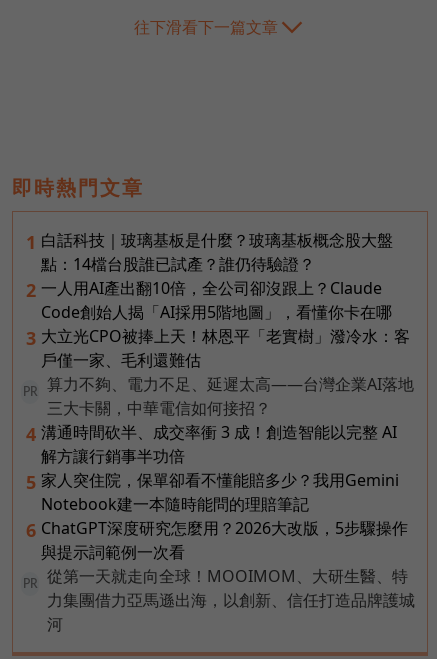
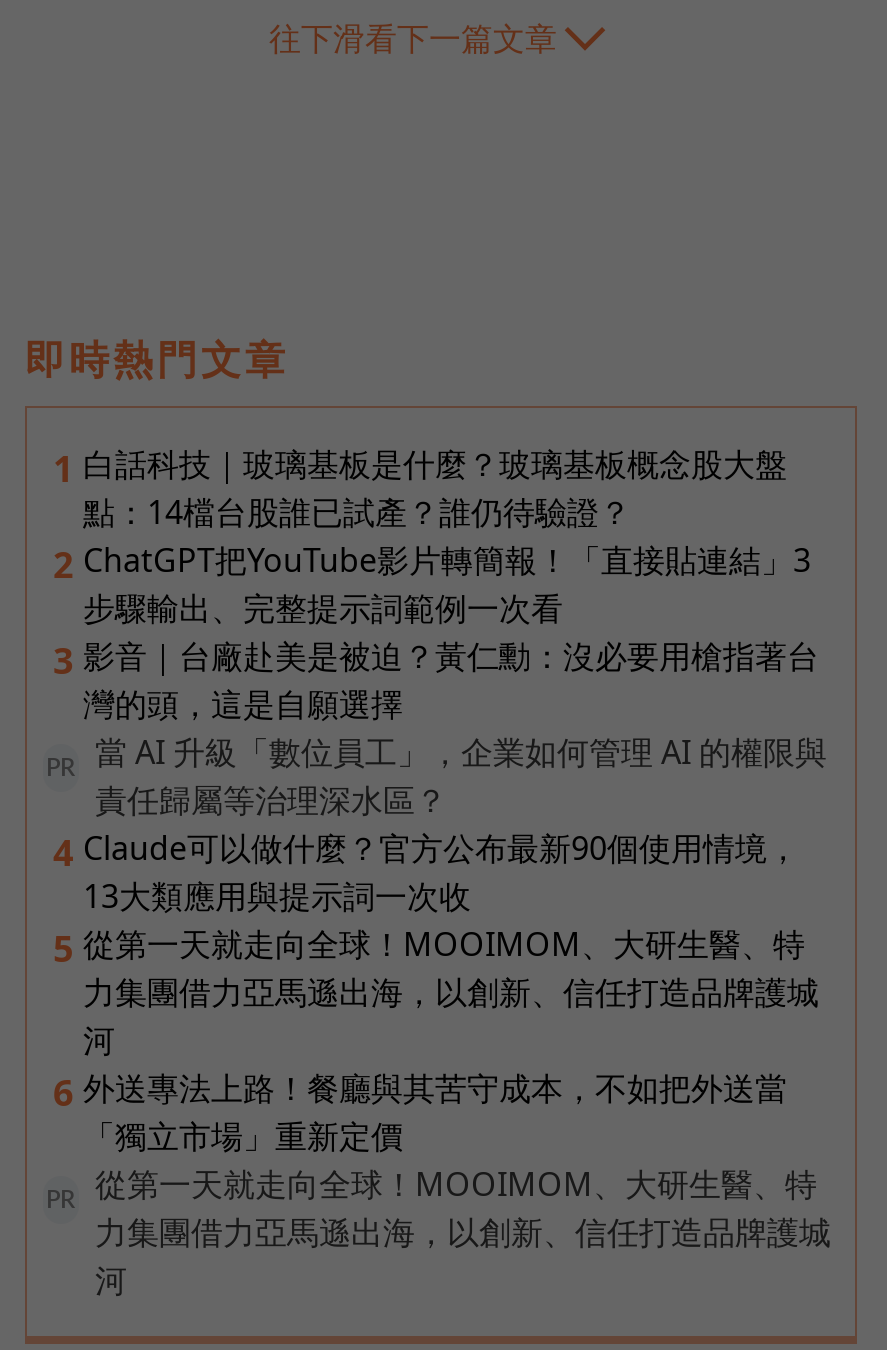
[26,277,410,371] 2 一人用AI產出翻10倍，全公司卻沒跟上？Claude | Code創始人揭「AI採用5階地圖」，看懂你卡在哪 | 3 大立光CPO被捧上天！林恩平「老實樹」潑冷水：客 | 戶僅一家、毛利還難估 -> [53,539,819,727] 2 ChatGPT把YouTube影片轉簡報！「直接貼連結」3 | 步驟輸出、完整提示詞範例一次看 | 3 影音｜台廠赴美是被迫？黃仁勳：沒必要用槍指著台 | 灣的頭，這是自願選擇
[26,373,414,563] 算力不夠、電力不足、延遲太高——台灣企業AI落地 | 三大卡關，中華電信如何接招？ | 4 溝通時間砍半、成交率衝 3 成！創造智能以完整 AI | 解方讓行銷事半功倍 | 5 家人突住院，保單卻看不懂能賠多少？我用Gemini | Notebook建一本隨時能問的理賠筆記 | 6 ChatGPT深度研究怎麼用？2026大改版，5步驟操作 | 與提示詞範例一次看 -> [53,731,827,1159] 當 AI 升級「數位員工」，企業如何管理 AI 的權限與 | 責任歸屬等治理深水區？ | 4 Claude可以做什麼？官方公布最新90個使用情境， | 13大類應用與提示詞一次收 | 5 從第一天就走向全球！MOOIMOM、大研生醫、特 | 力集團借力亞馬遜出海，以創新、信任打造品牌護城 | 河 | 6 外送專法上路！餐廳與其苦守成本，不如把外送當 | 「獨立市場」重新定價

